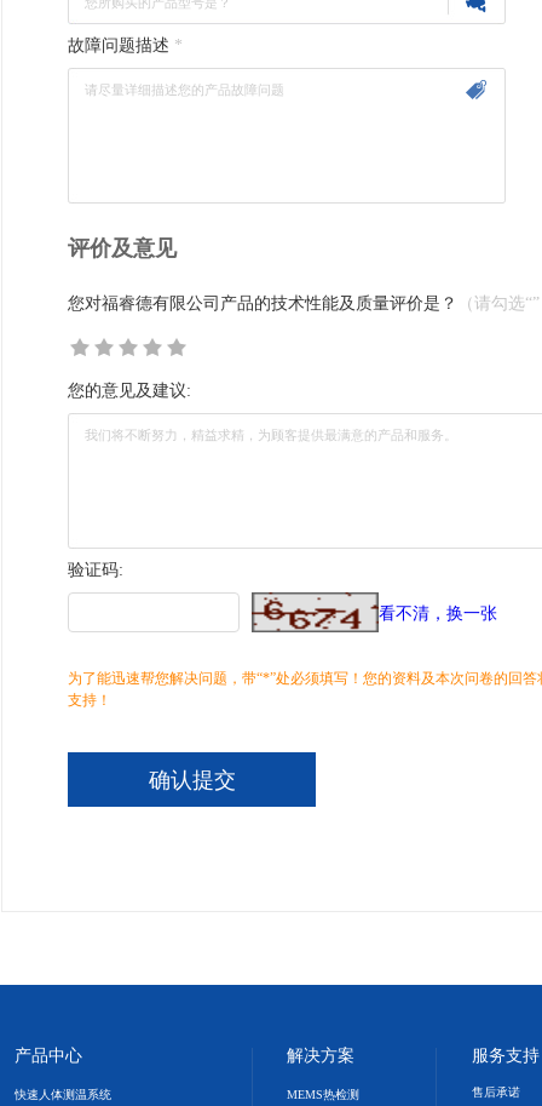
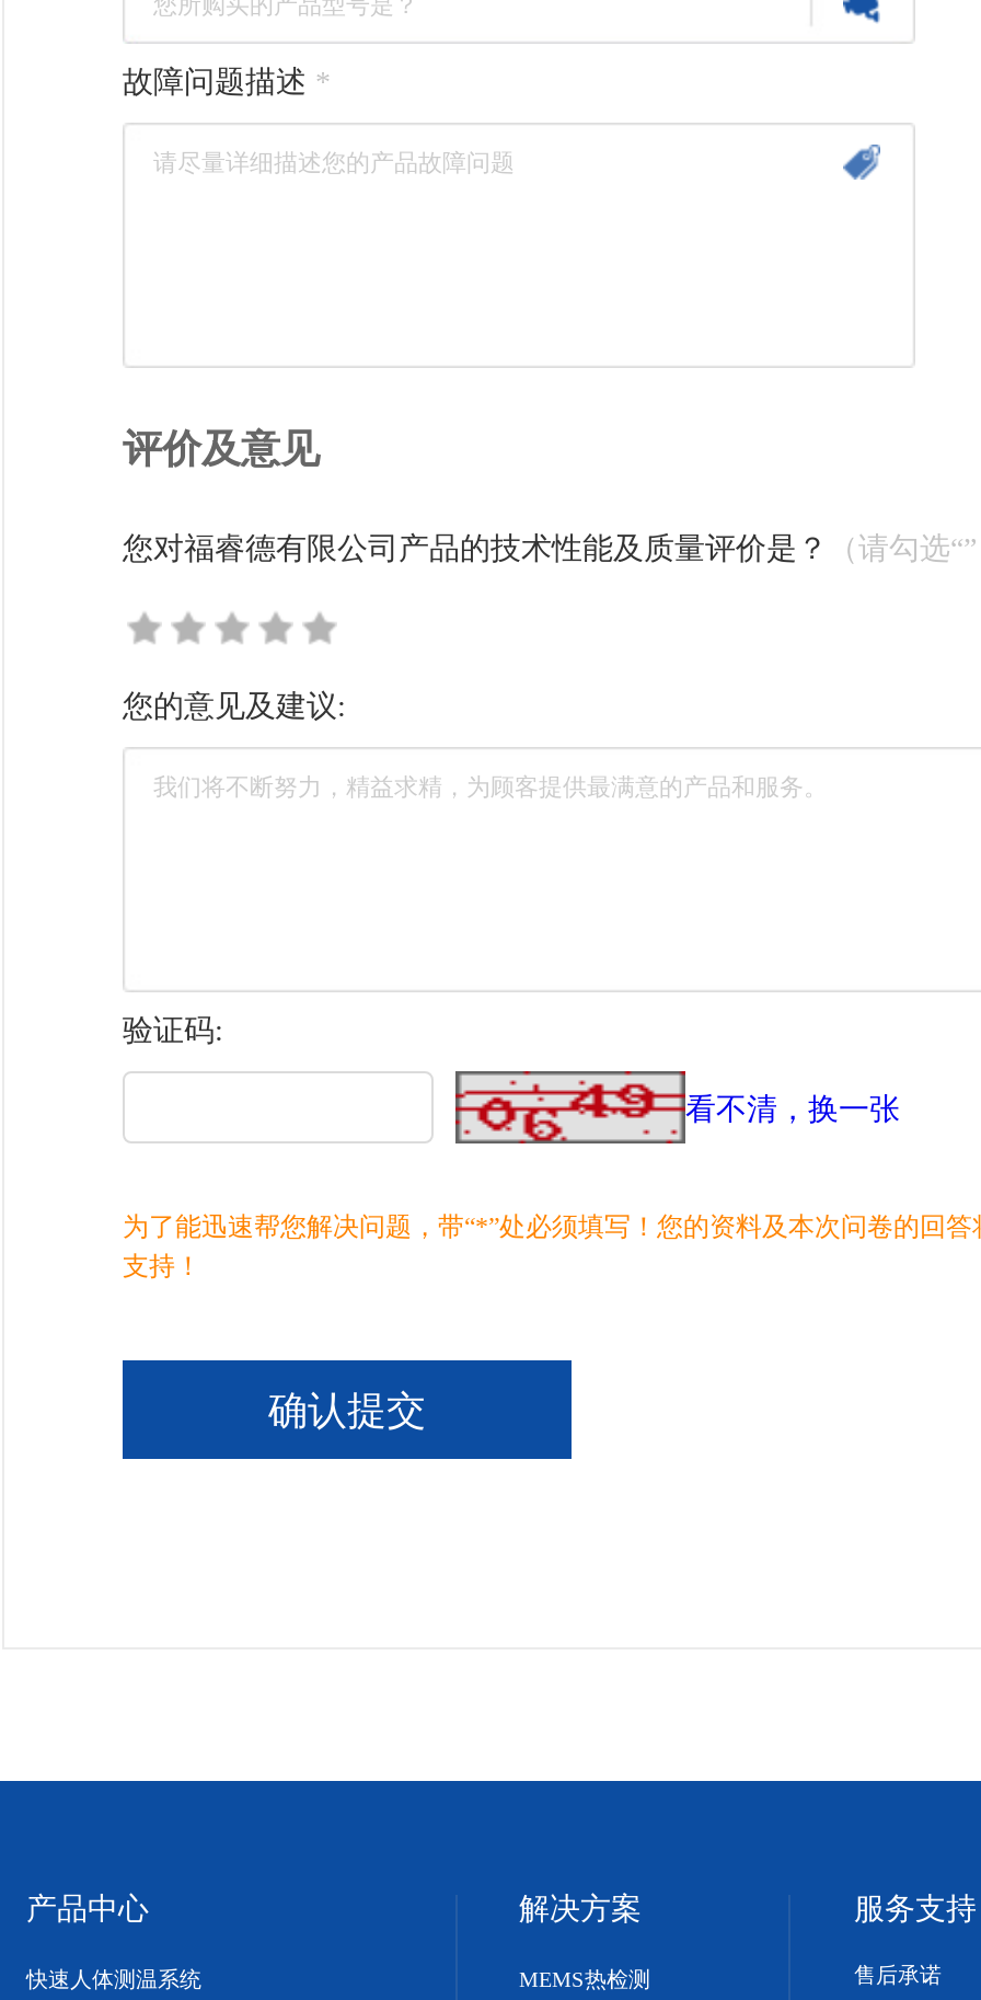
[253,592,379,632] [image] -> [455,1071,685,1141] [image]

